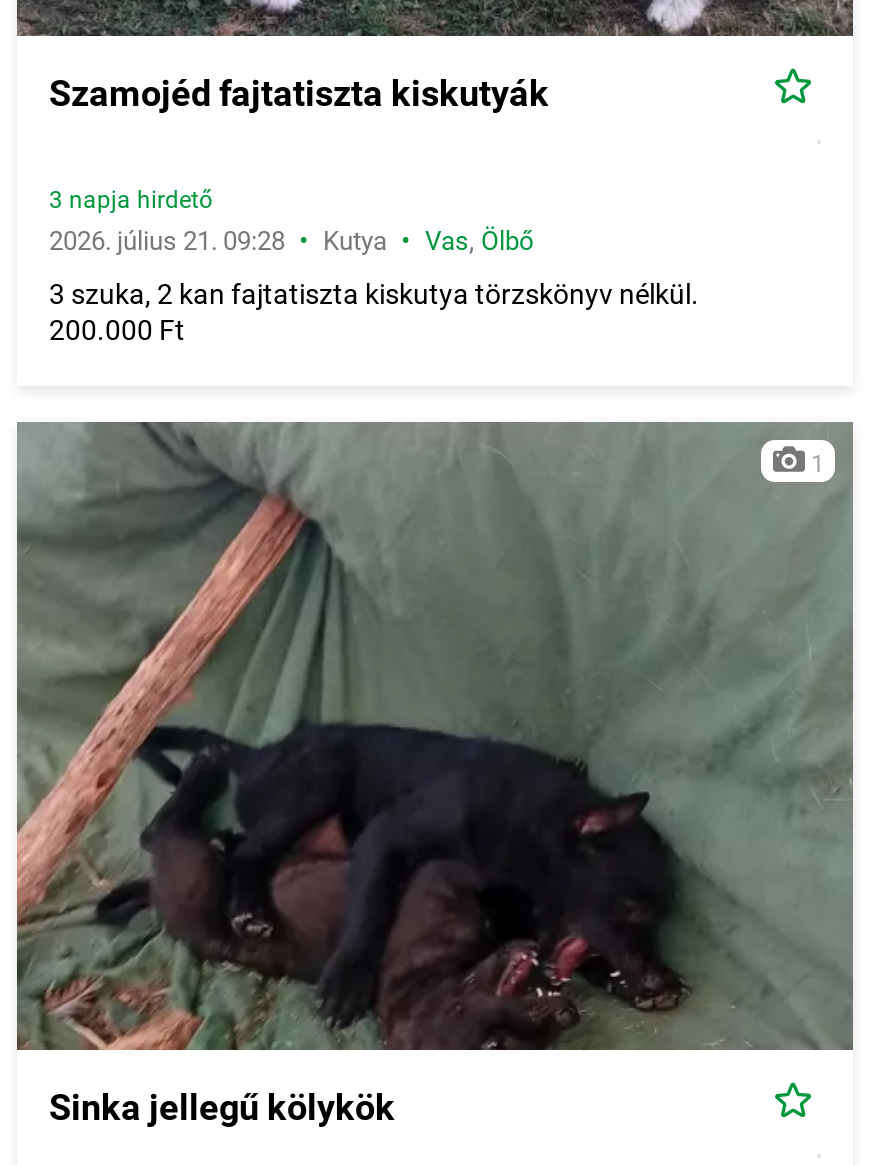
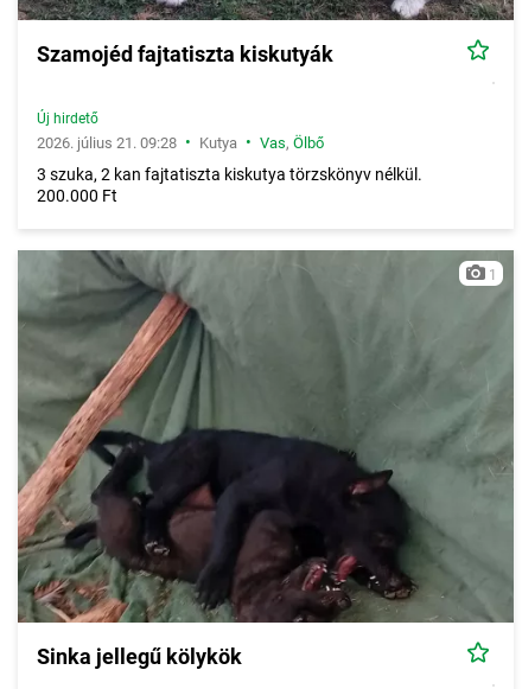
[49,186,213,214] 3 napja hirdető -> [37,110,98,127] Új hirdető

